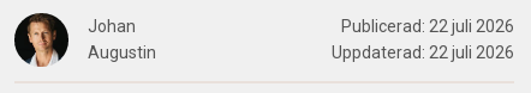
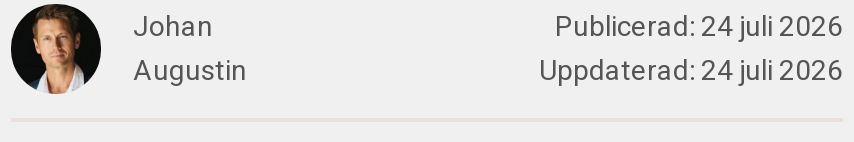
[332,17,514,62] Publicerad: 22 juli 2026 | Uppdaterad: 22 juli 2026 -> [539,10,843,86] Publicerad: 24 juli 2026 | Uppdaterad: 24 juli 2026

